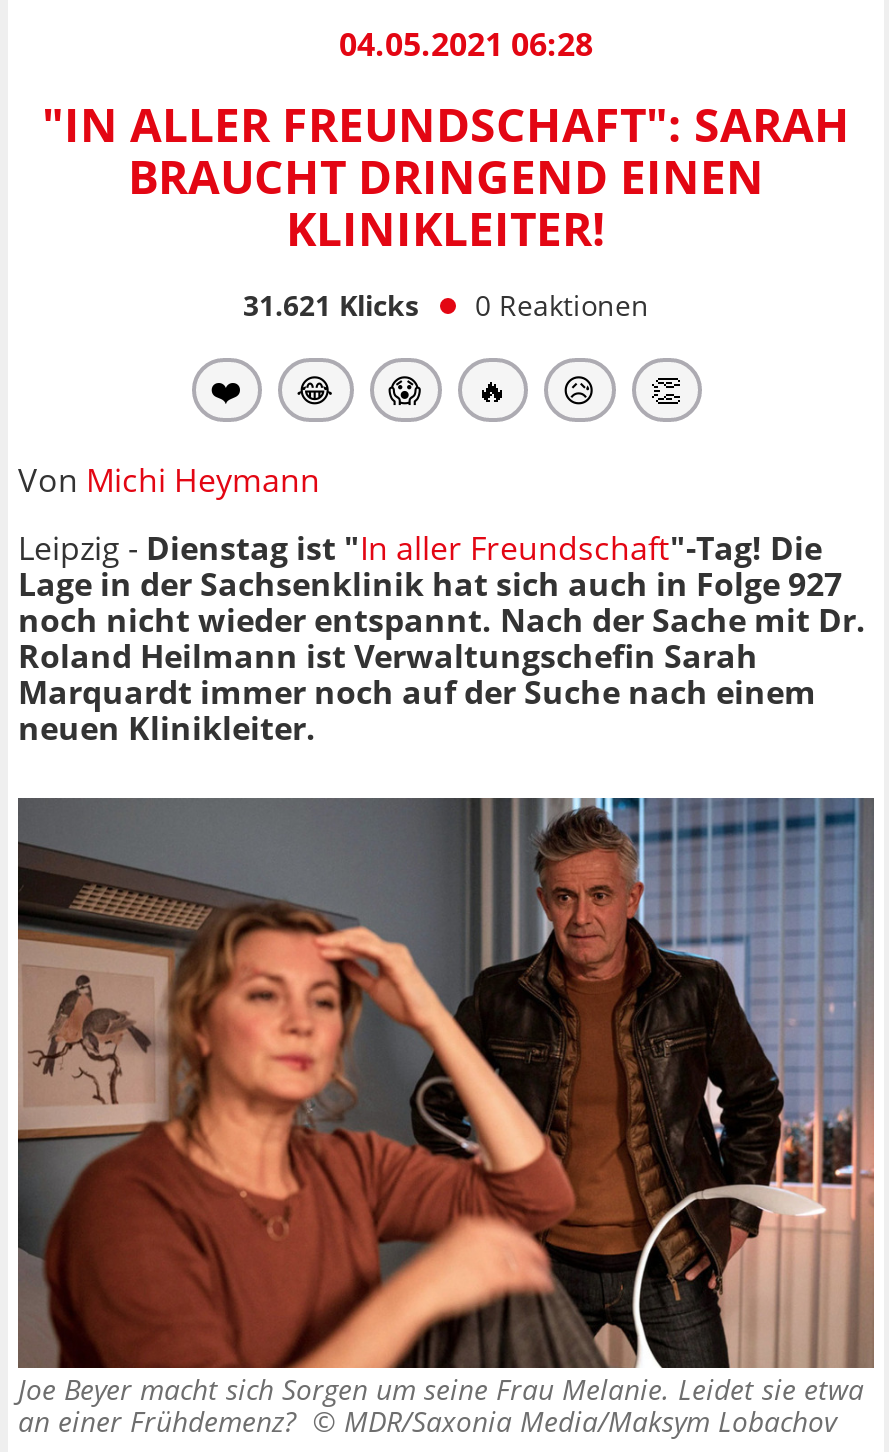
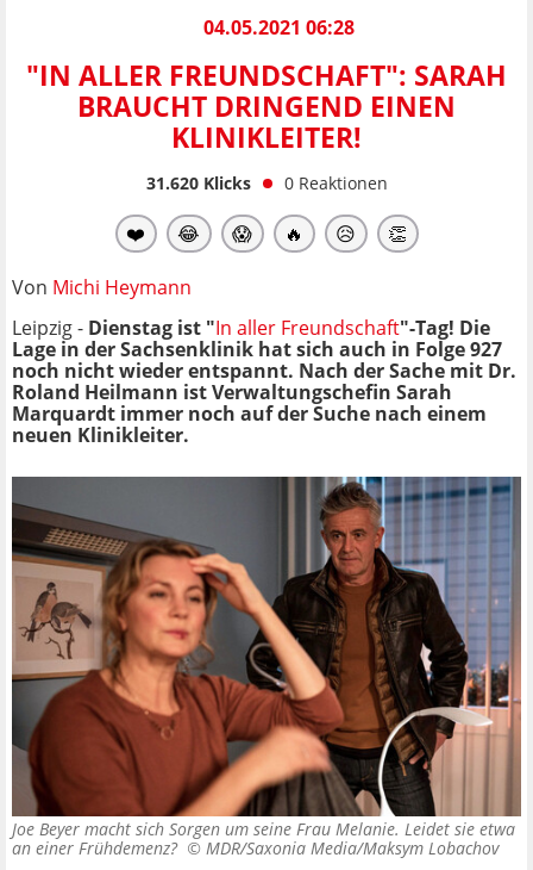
[243,286,649,324] 31.621 Klicks 0 Reaktionen -> [146,171,387,194] 31.620 Klicks 0 Reaktionen

